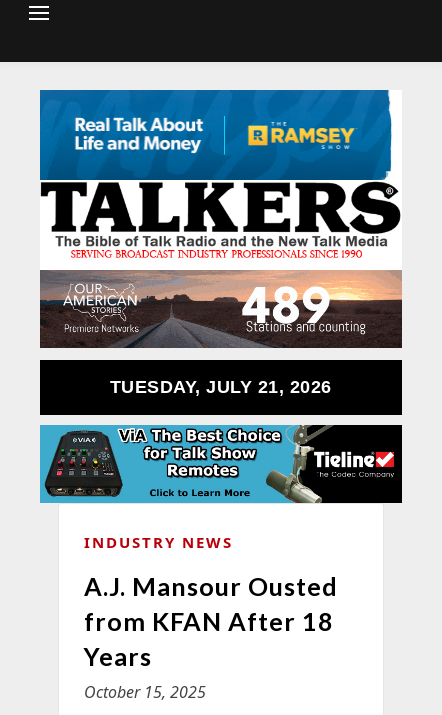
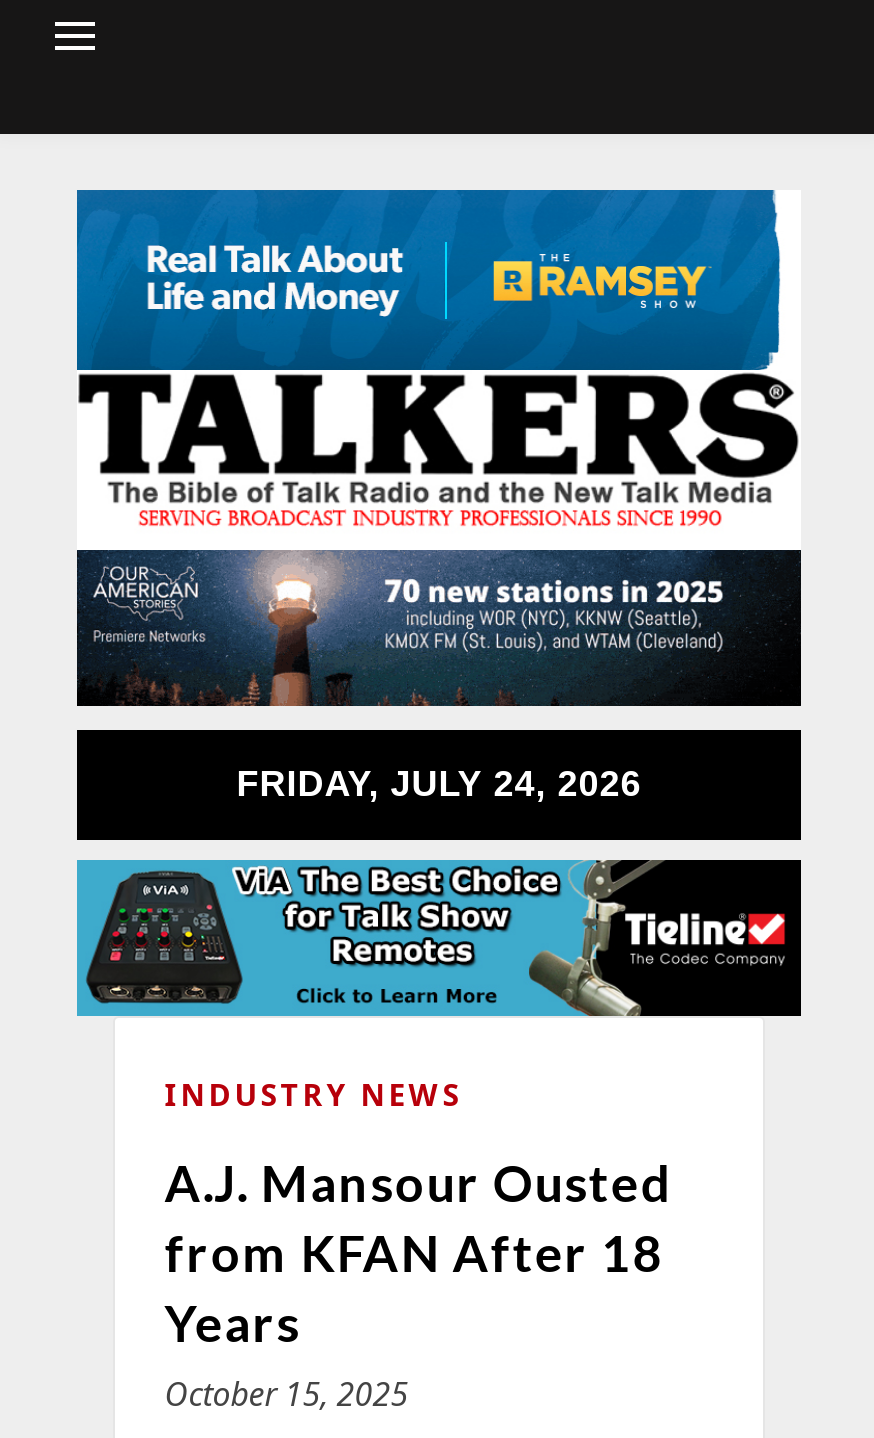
[40,269,402,397] [image] | TUESDAY, JULY 21, 2026 -> [75,548,803,804] [image] | FRIDAY, JULY 24, 2026

